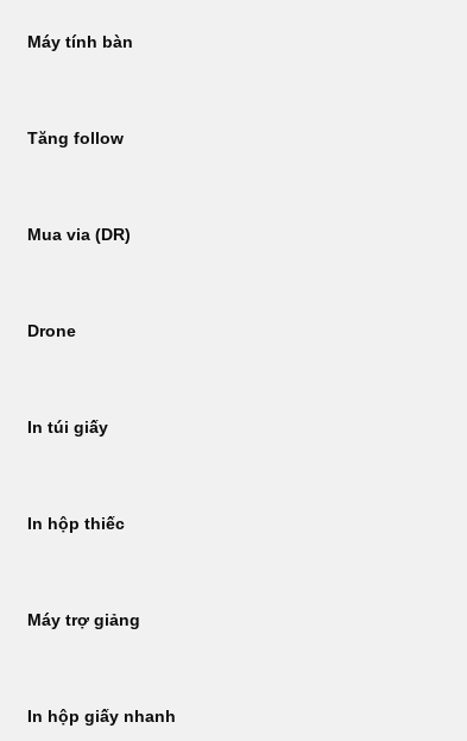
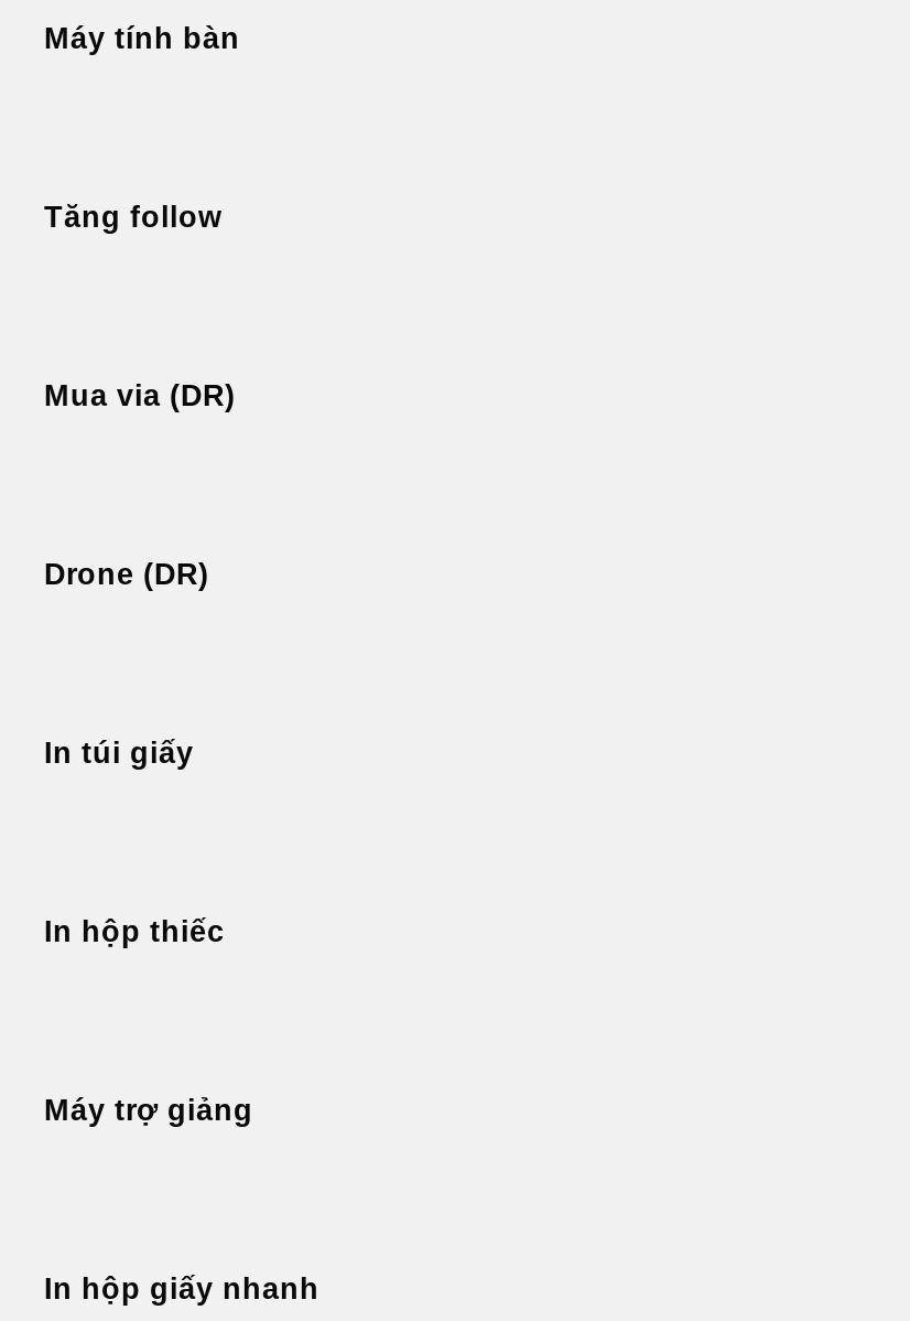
[27,323,76,340] Drone -> [44,558,209,591] Drone (DR)

